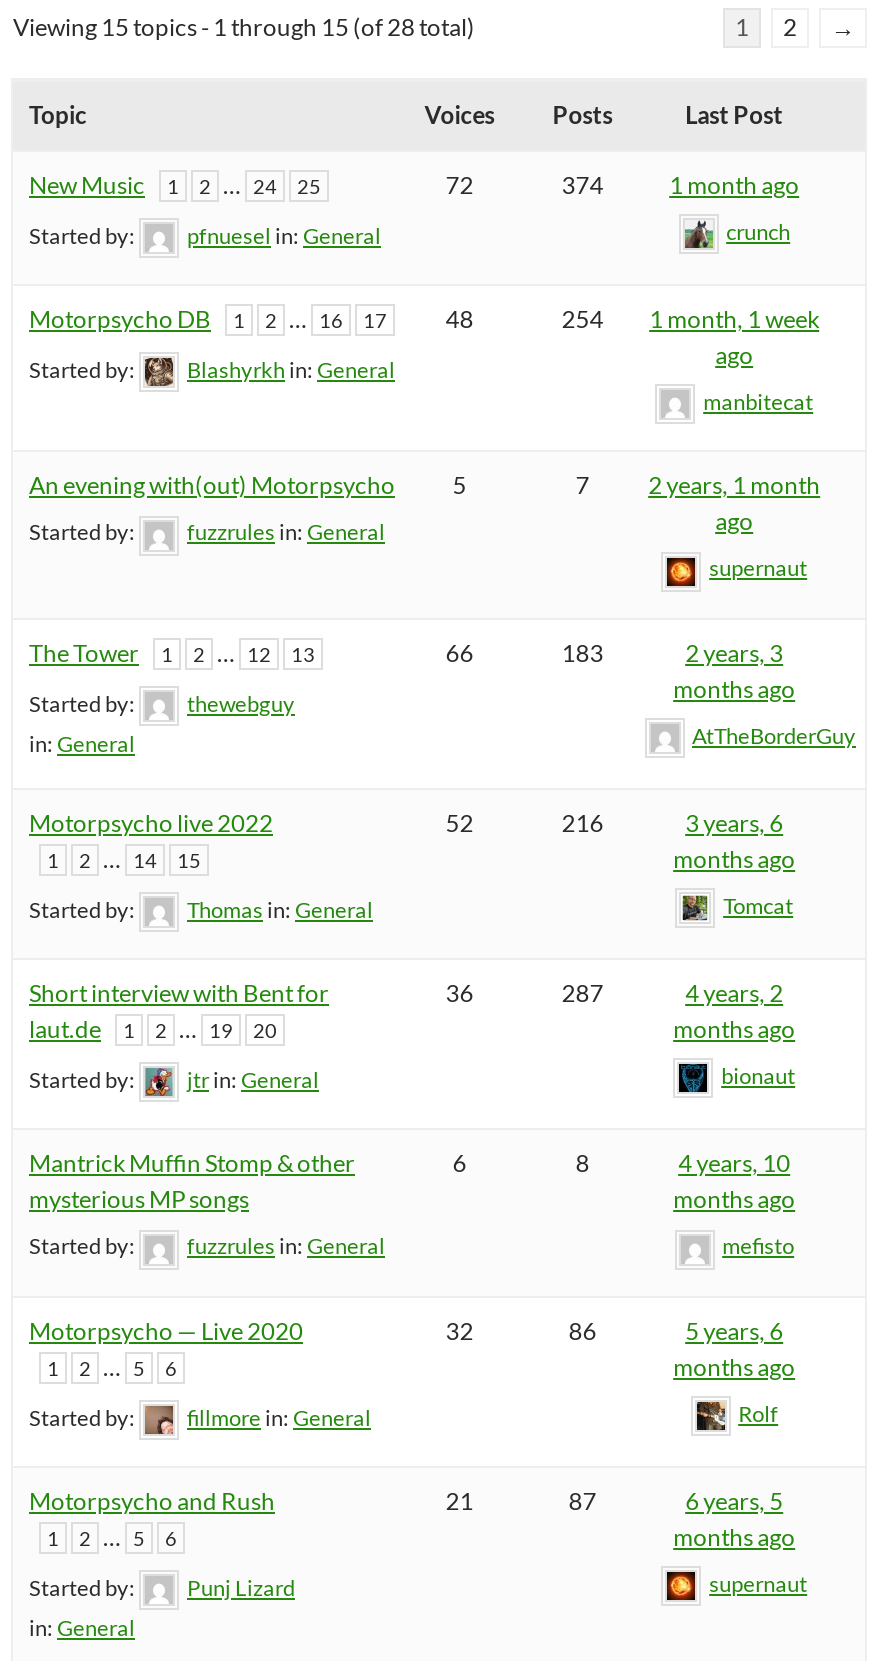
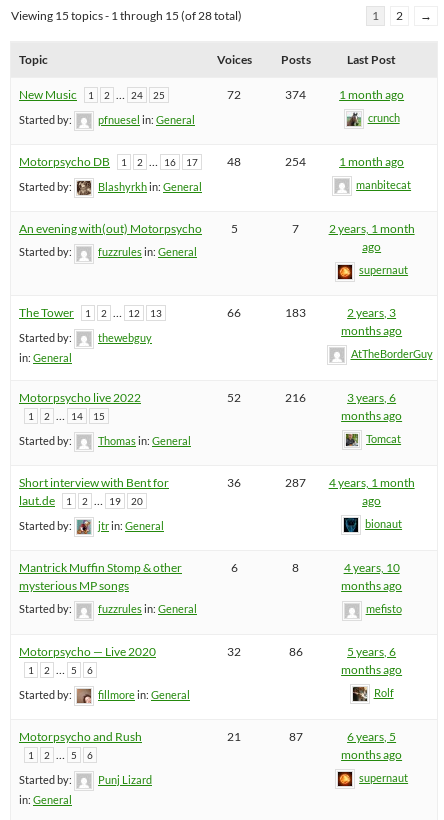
[649,304,819,370] 1 month, 1 week | ago -> [339,154,404,169] 1 month ago
[673,978,795,1044] 4 years, 2 | months ago -> [329,475,415,508] 4 years, 1 month | ago

